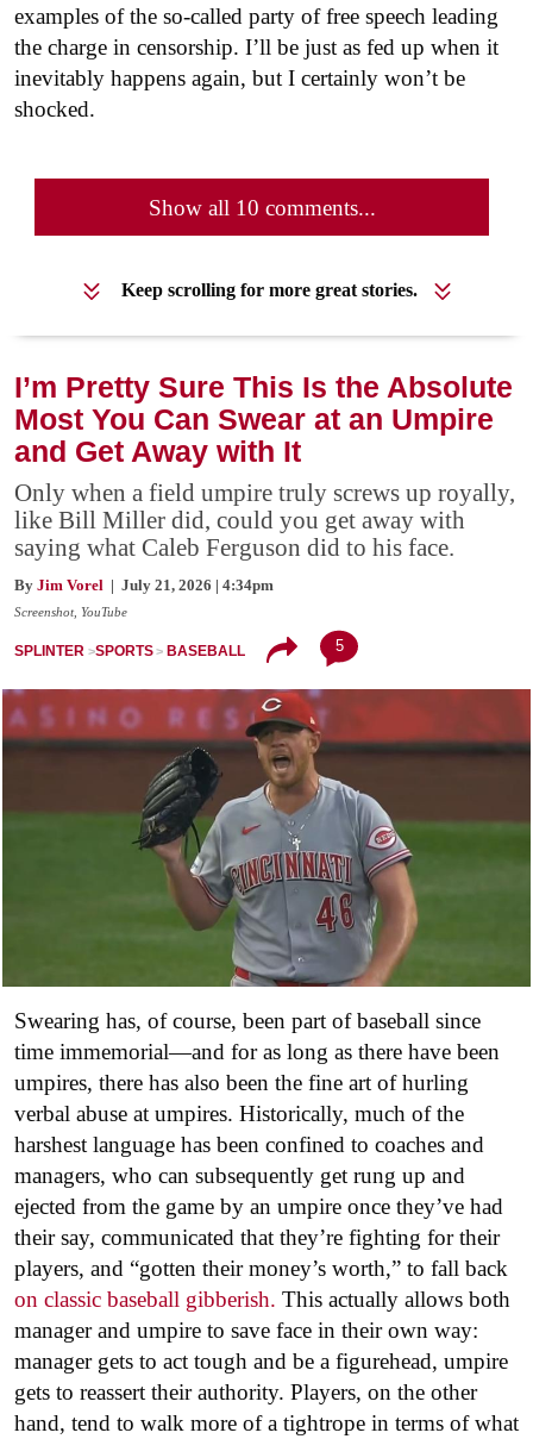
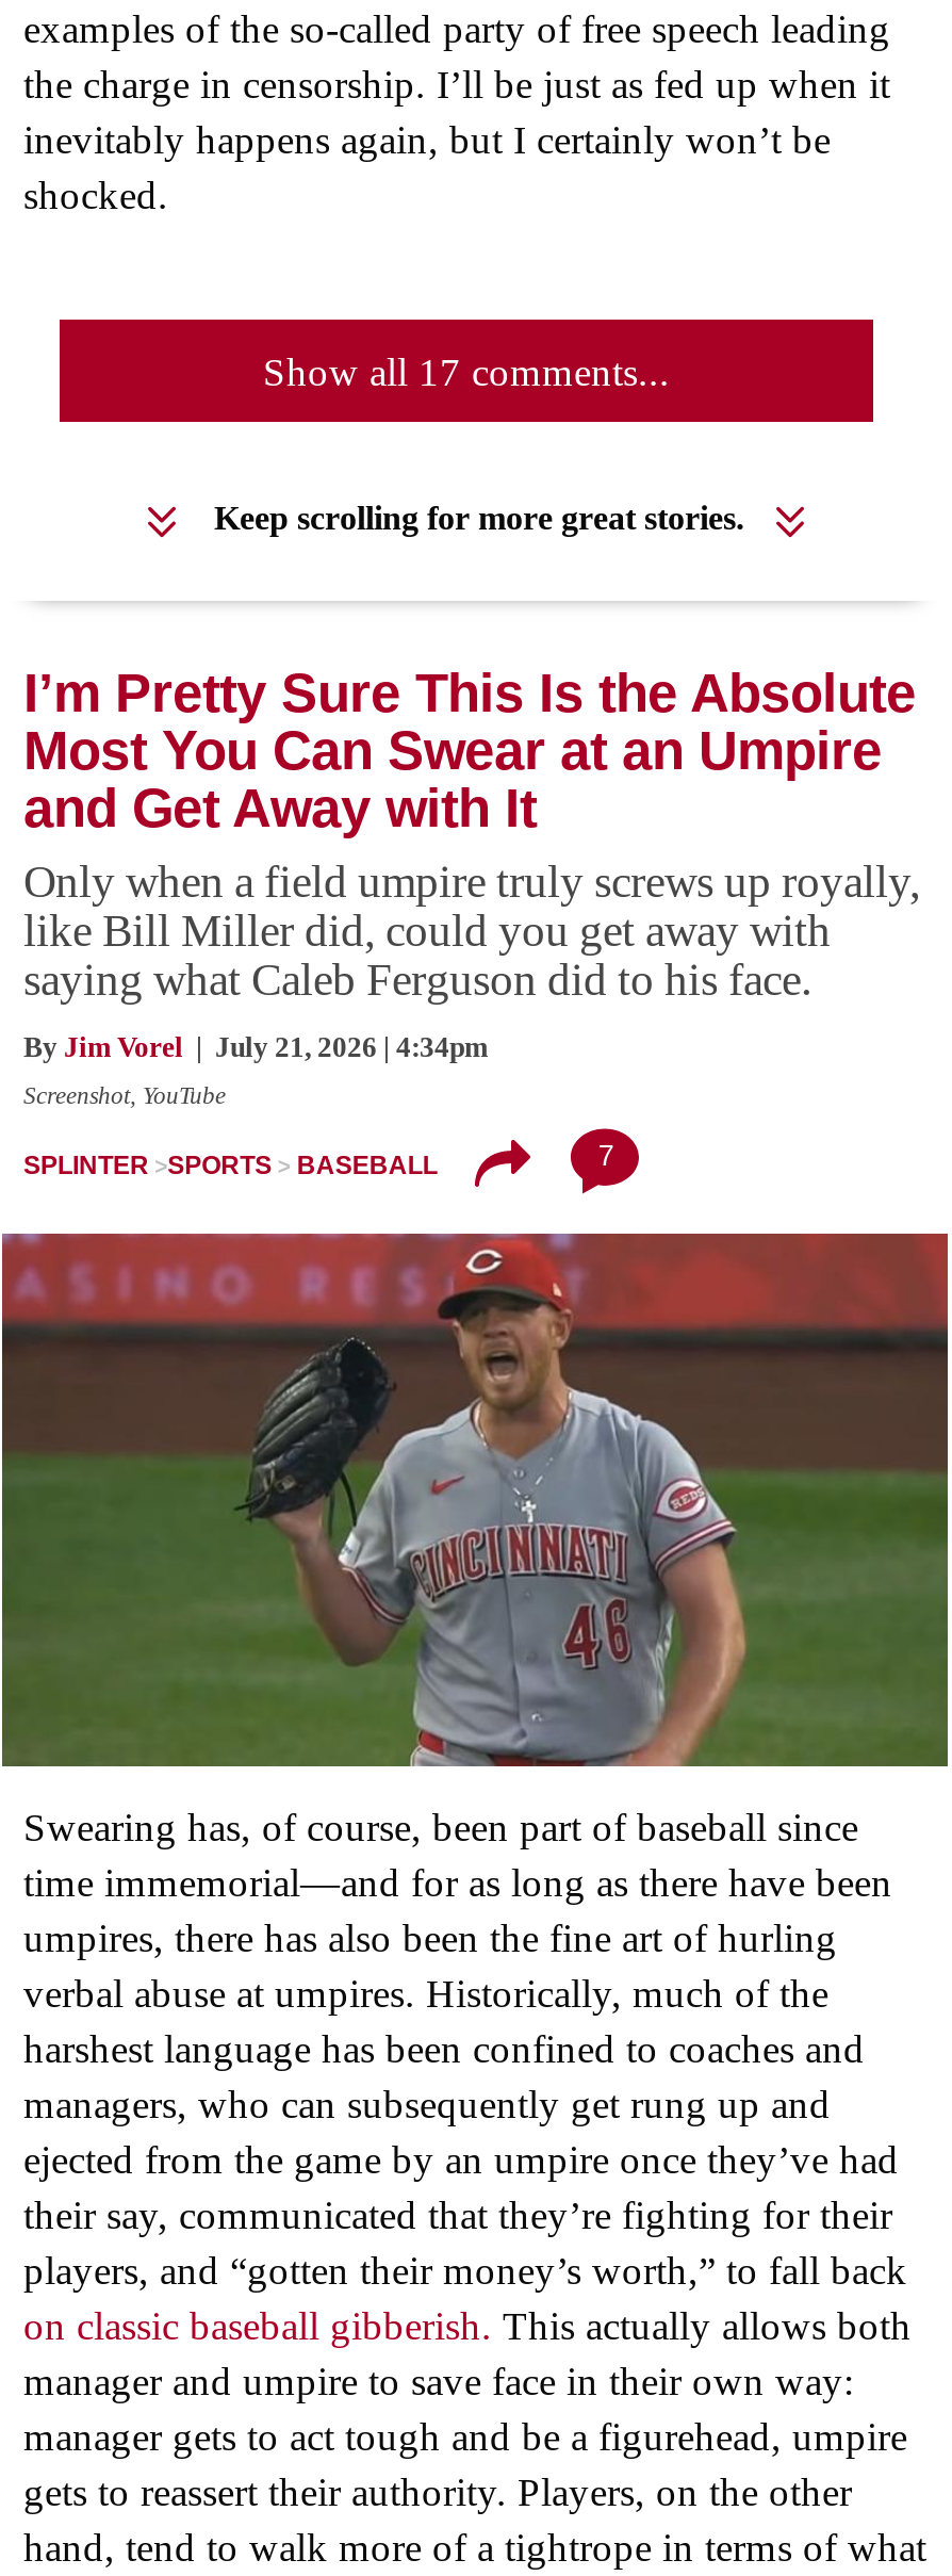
[148,195,375,220] Show all 10 comments... -> [263,349,670,394] Show all 17 comments...
[335,637,344,655] 5 -> [598,1140,613,1172] 7

